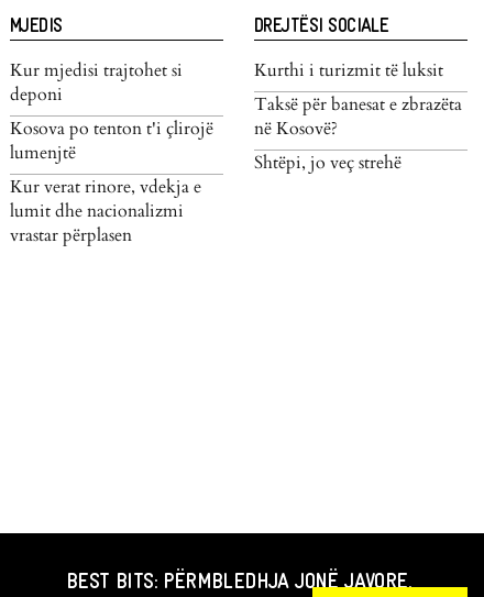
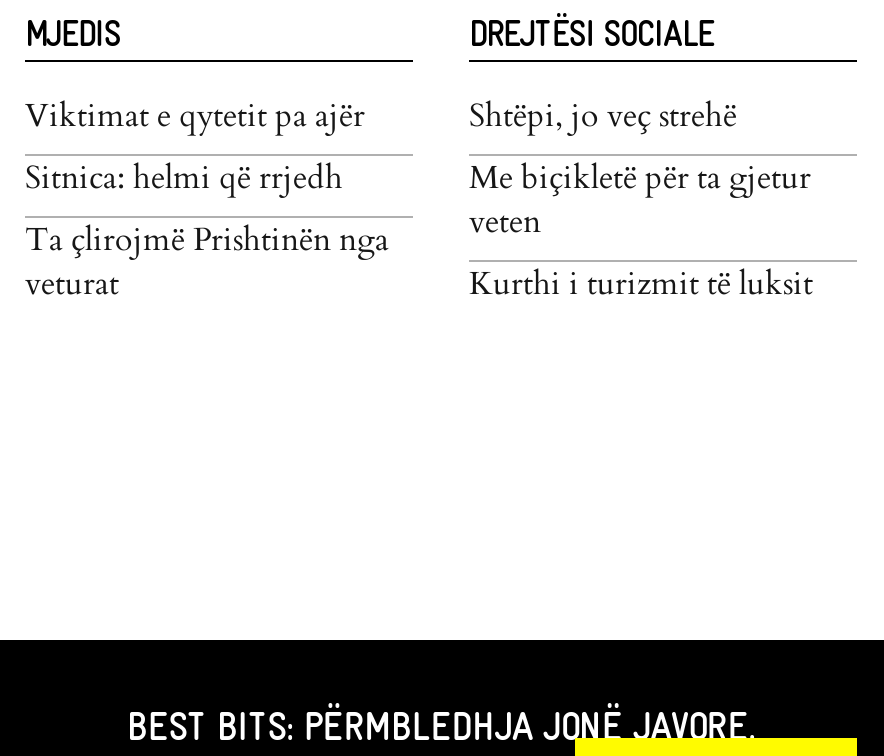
none -> [469,156,811,244] Me biçikletë për ta gjetur | veten
[10,58,213,247] Kur mjedisi trajtohet si | deponi | Kosova po tenton t'i çlirojë | lumenjtë | Kur verat rinore, vdekja e | lumit dhe nacionalizmi | vrastar përplasen -> [25,94,389,306] Viktimat e qytetit pa ajër | Sitnica: helmi që rrjedh | Ta çlirojmë Prishtinën nga | veturat
moved [254,58,443,82] -> [469,262,813,306]: Kurthi i turizmit të luksit
[254,92,462,141] Taksë për banesat e zbrazëta | në Kosovë? -> none
moved [254,150,402,175] -> [469,94,737,138]: Shtëpi, jo veç strehë

